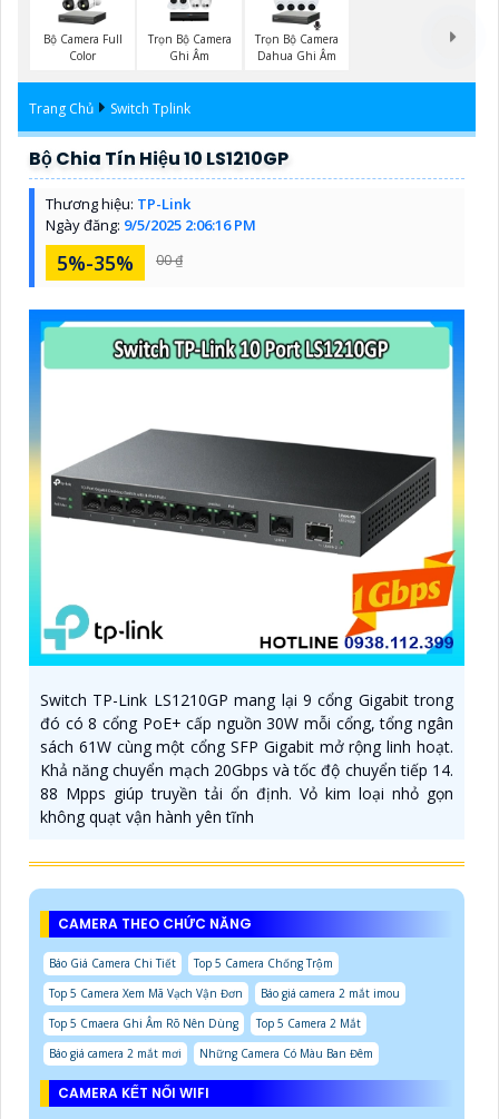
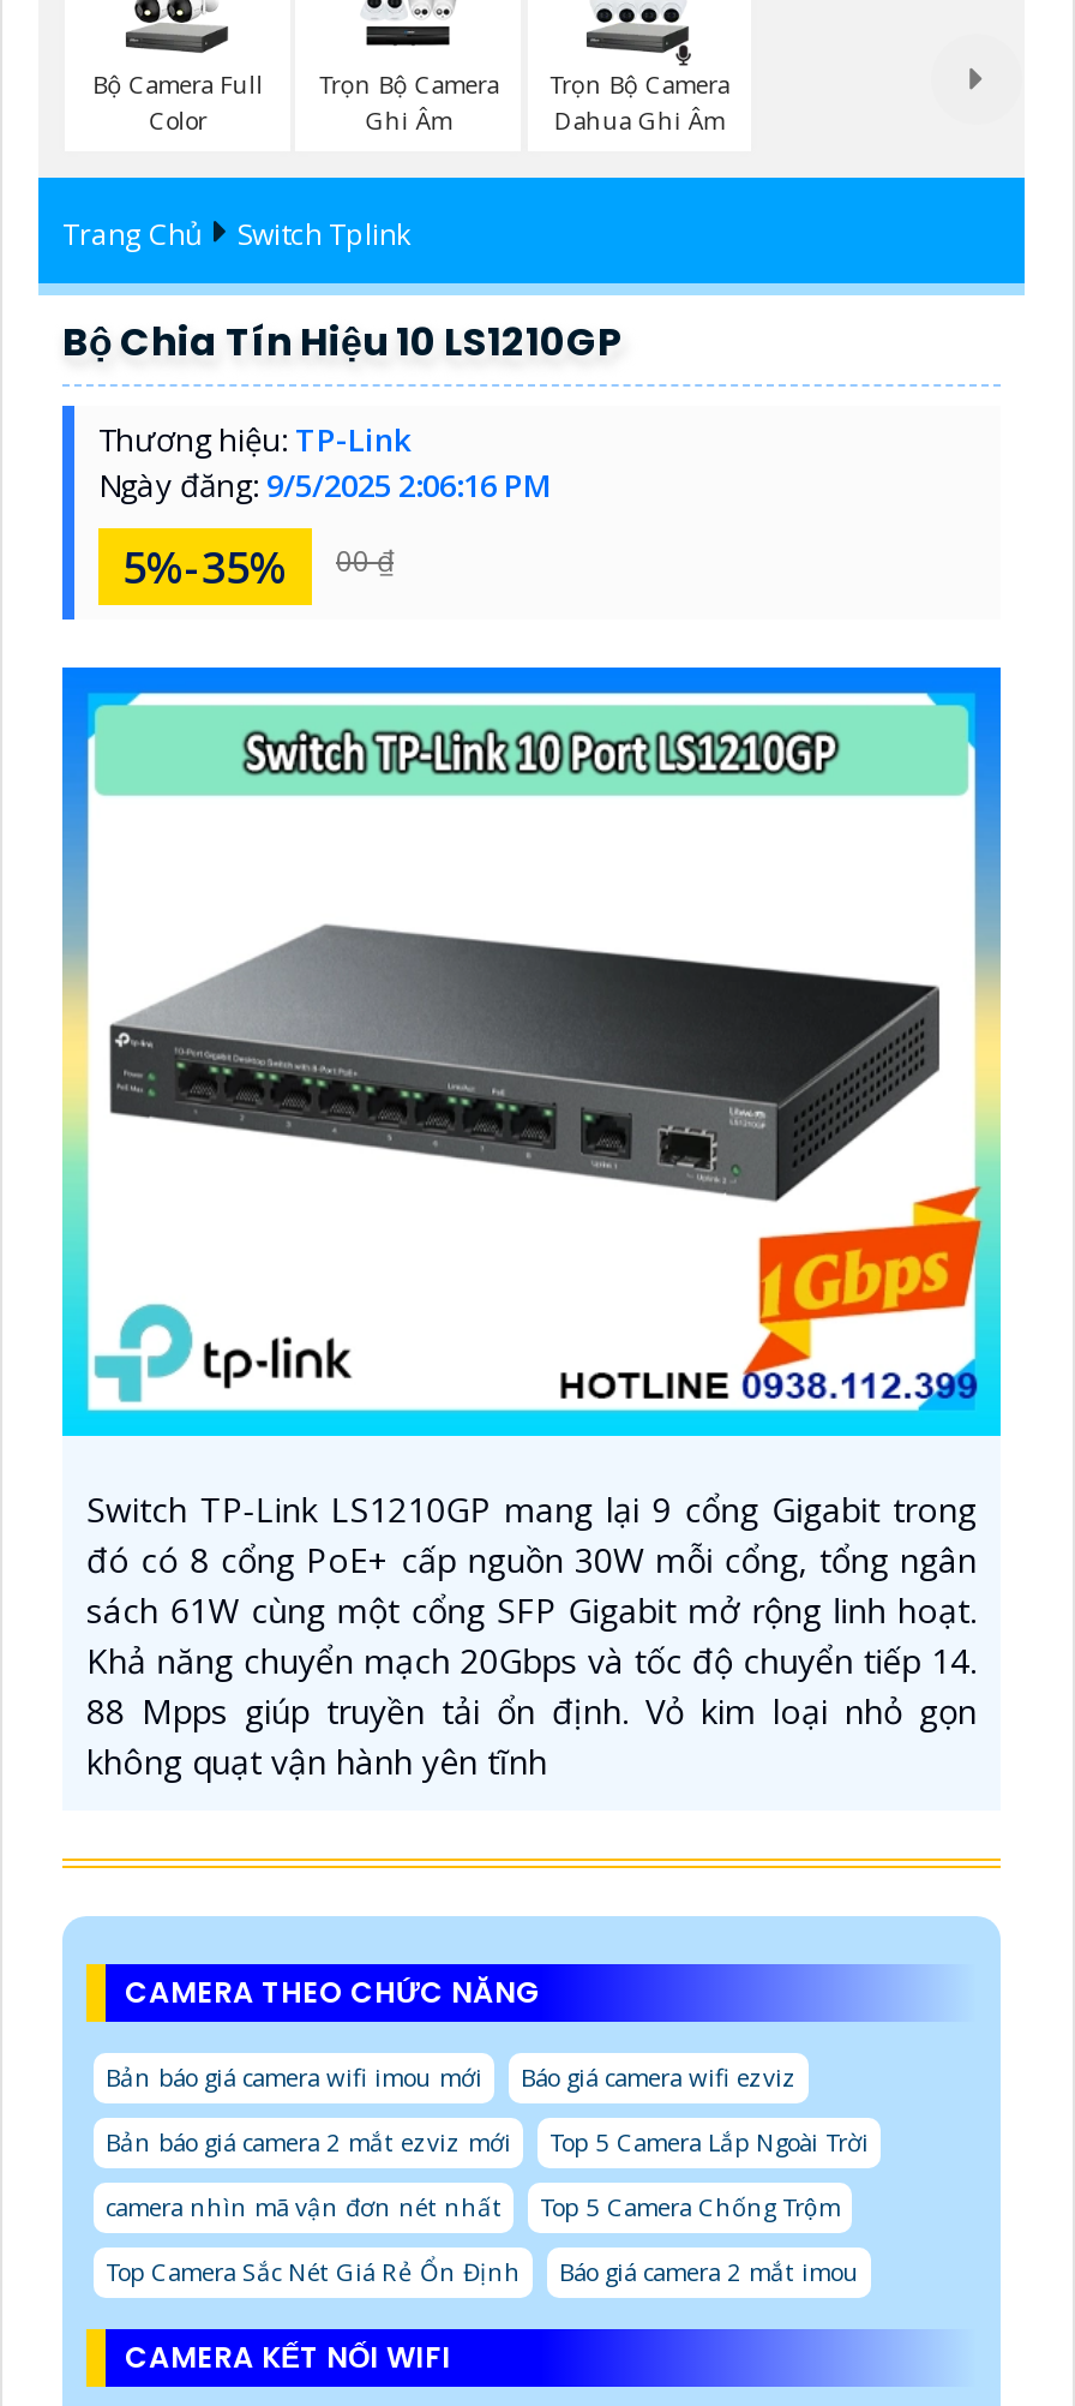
[49,956,176,971] Báo Giá Camera Chi Tiết -> [106,2061,869,2224] Bản báo giá camera wifi imou mới | Báo giá camera wifi ezviz | Bản báo giá camera 2 mắt ezviz mới | Top 5 Camera Lắp Ngoài Trời | camera nhìn mã vận đơn nét nhất
moved [194,956,400,1001] -> [540,2190,859,2289]: Top 5 Camera Chống Trộm | Báo giá camera 2 mắt imou
[49,986,243,1001] Top 5 Camera Xem Mã Vạch Vận Đơn -> [106,2255,521,2289] Top Camera Sắc Nét Giá Rẻ Ổn Định
[49,1016,373,1061] Top 5 Cmaera Ghi Âm Rõ Nên Dùng | Top 5 Camera 2 Mắt | Báo giá camera 2 mắt mơi | Những Camera Có Màu Ban Đêm -> none

